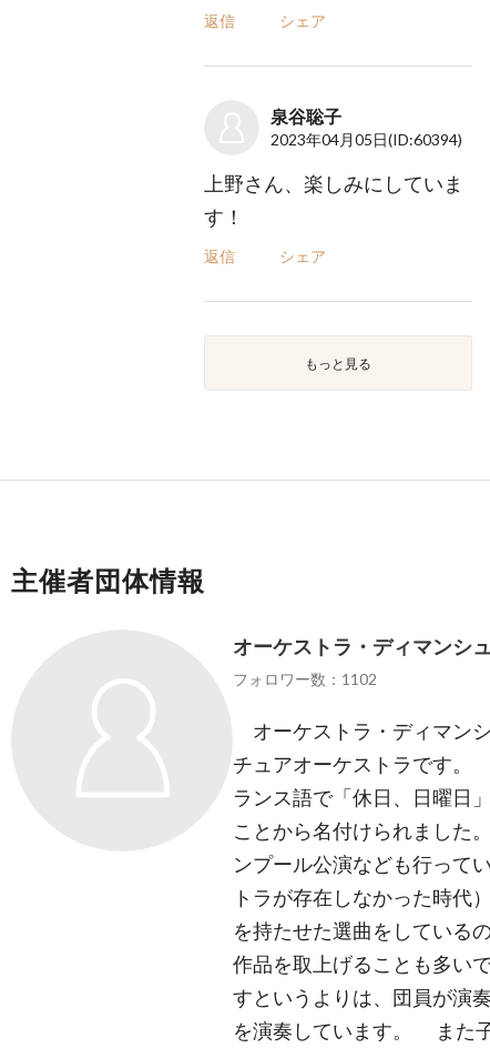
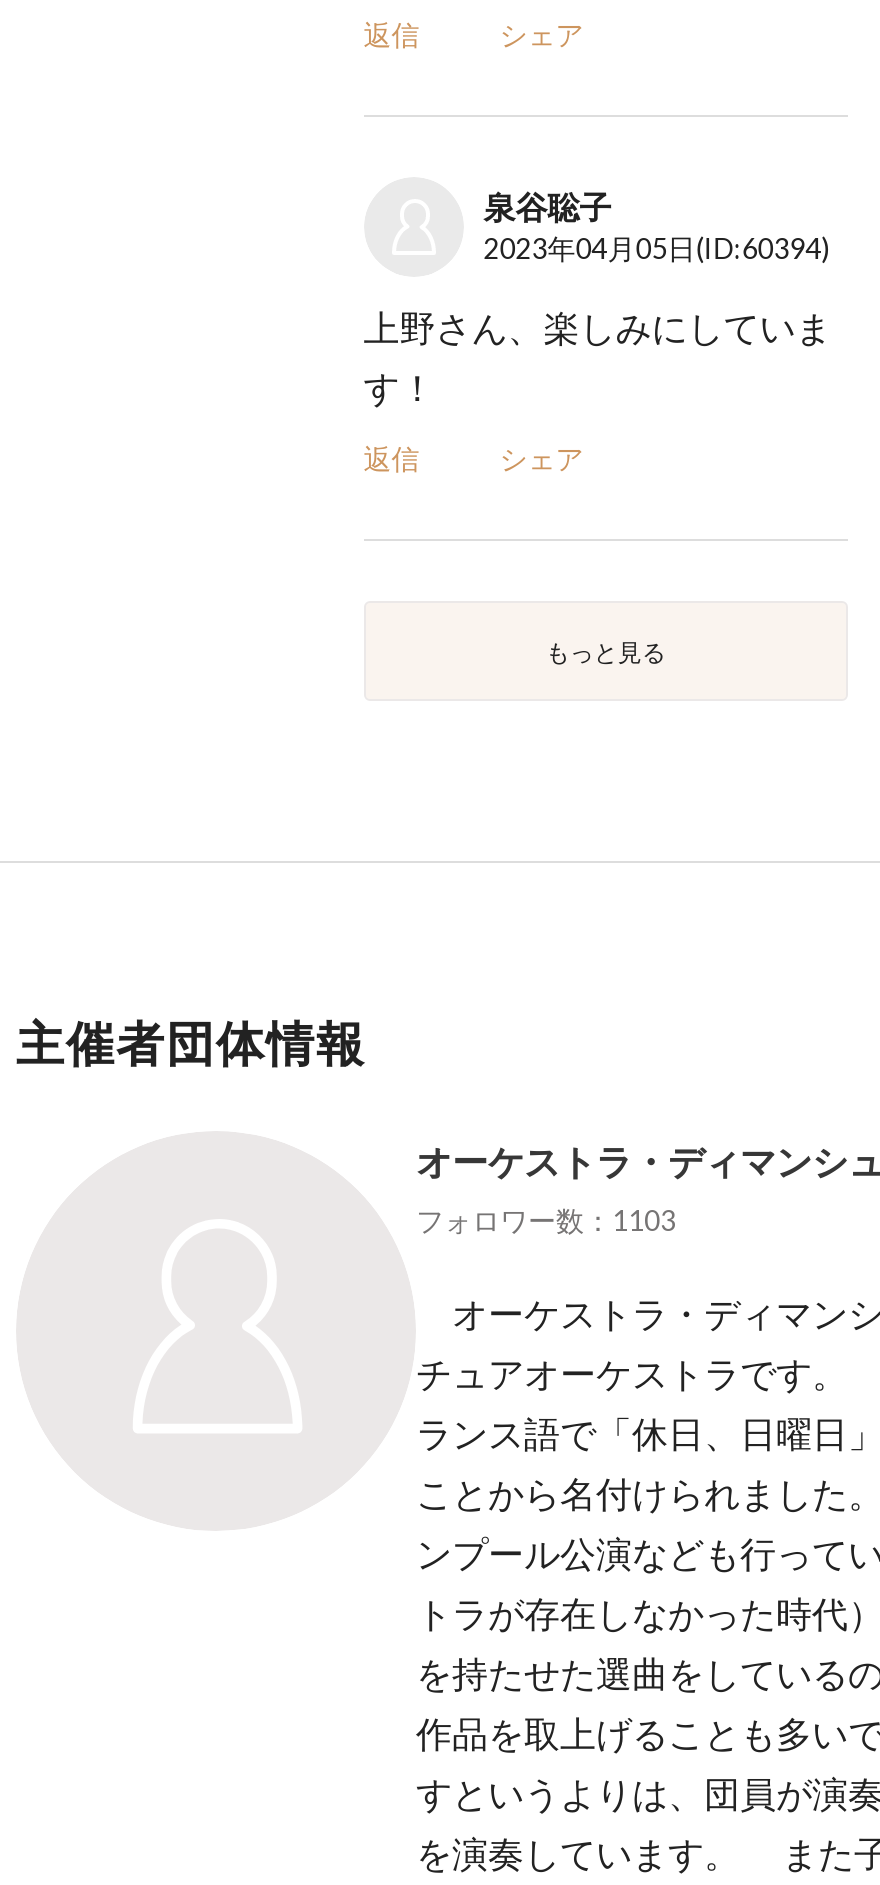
[233,669,377,688] フォロワー数：1102 -> [416,1203,676,1237] フォロワー数：1103

